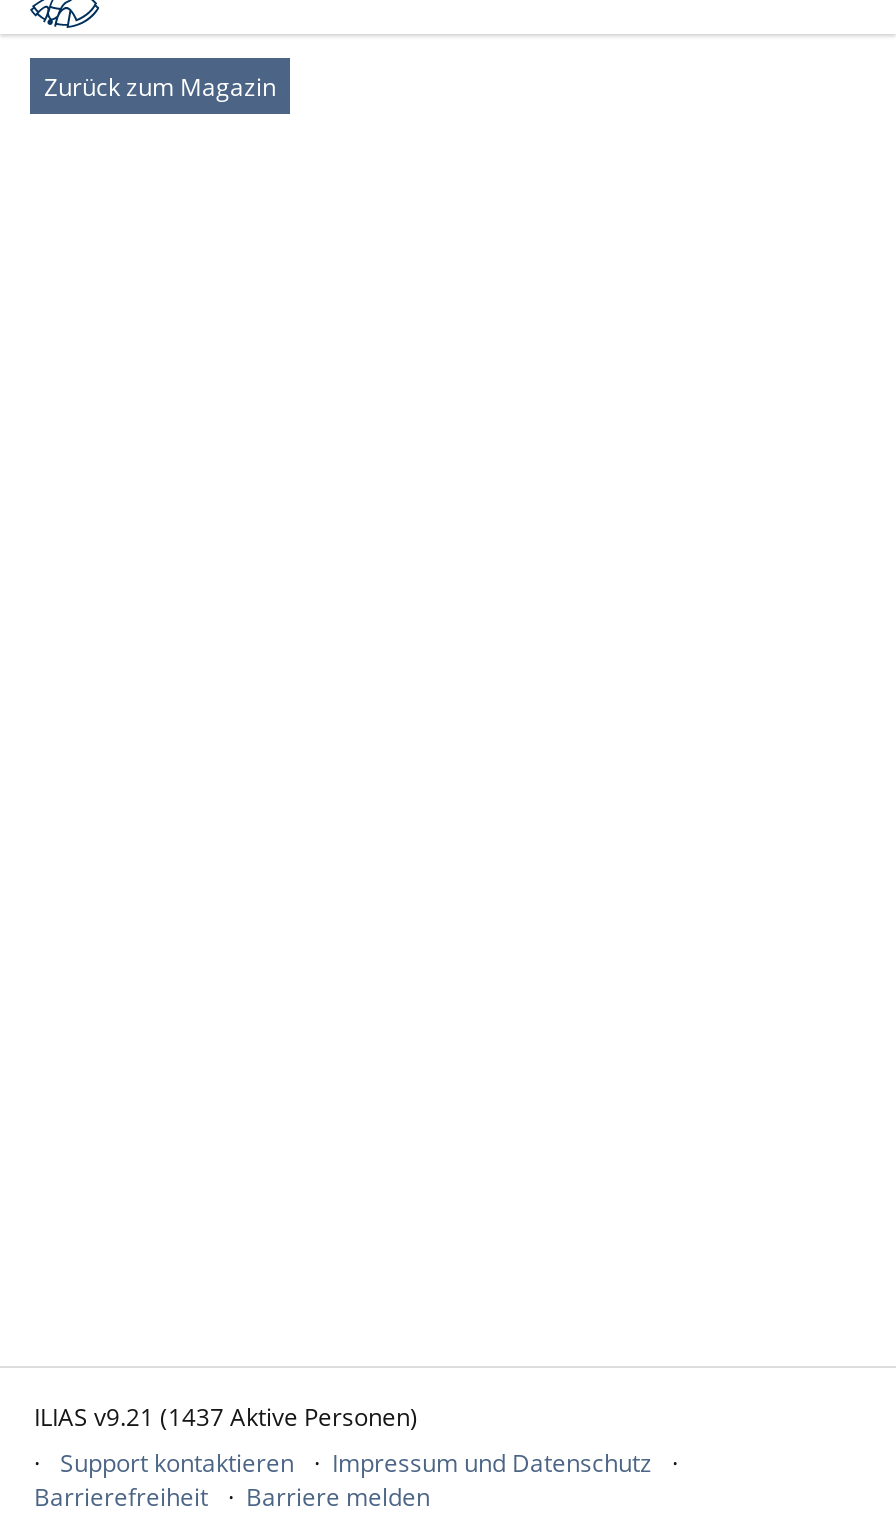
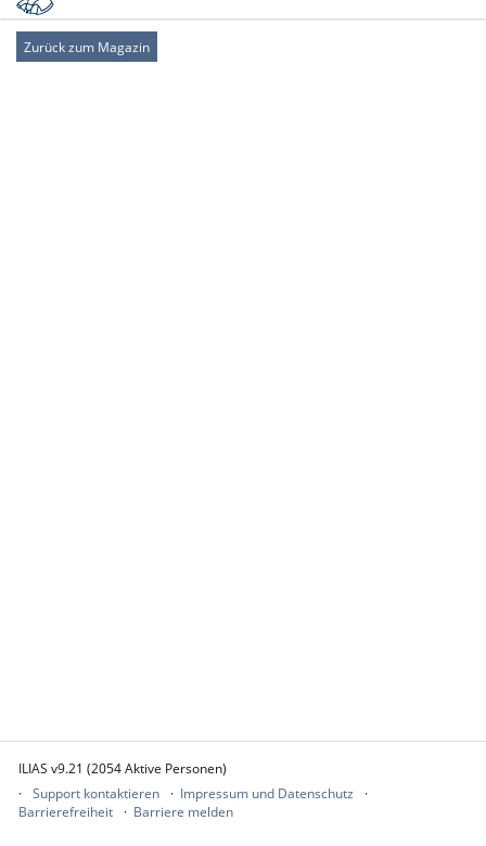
[34,1400,418,1434] ILIAS v9.21 (1437 Aktive Personen) -> [18,759,227,778] ILIAS v9.21 (2054 Aktive Personen)

